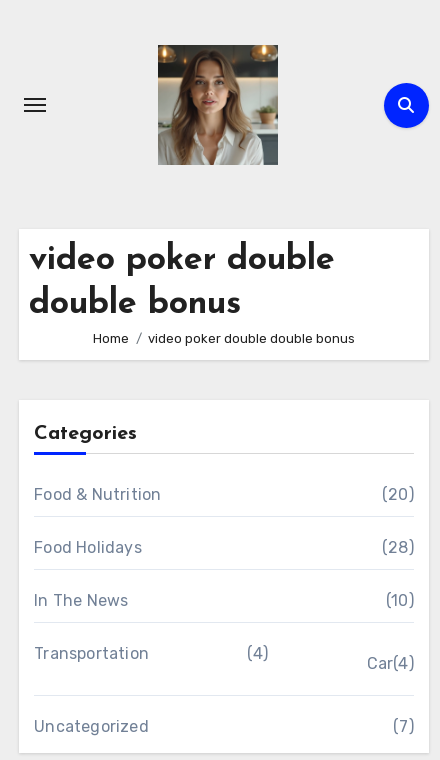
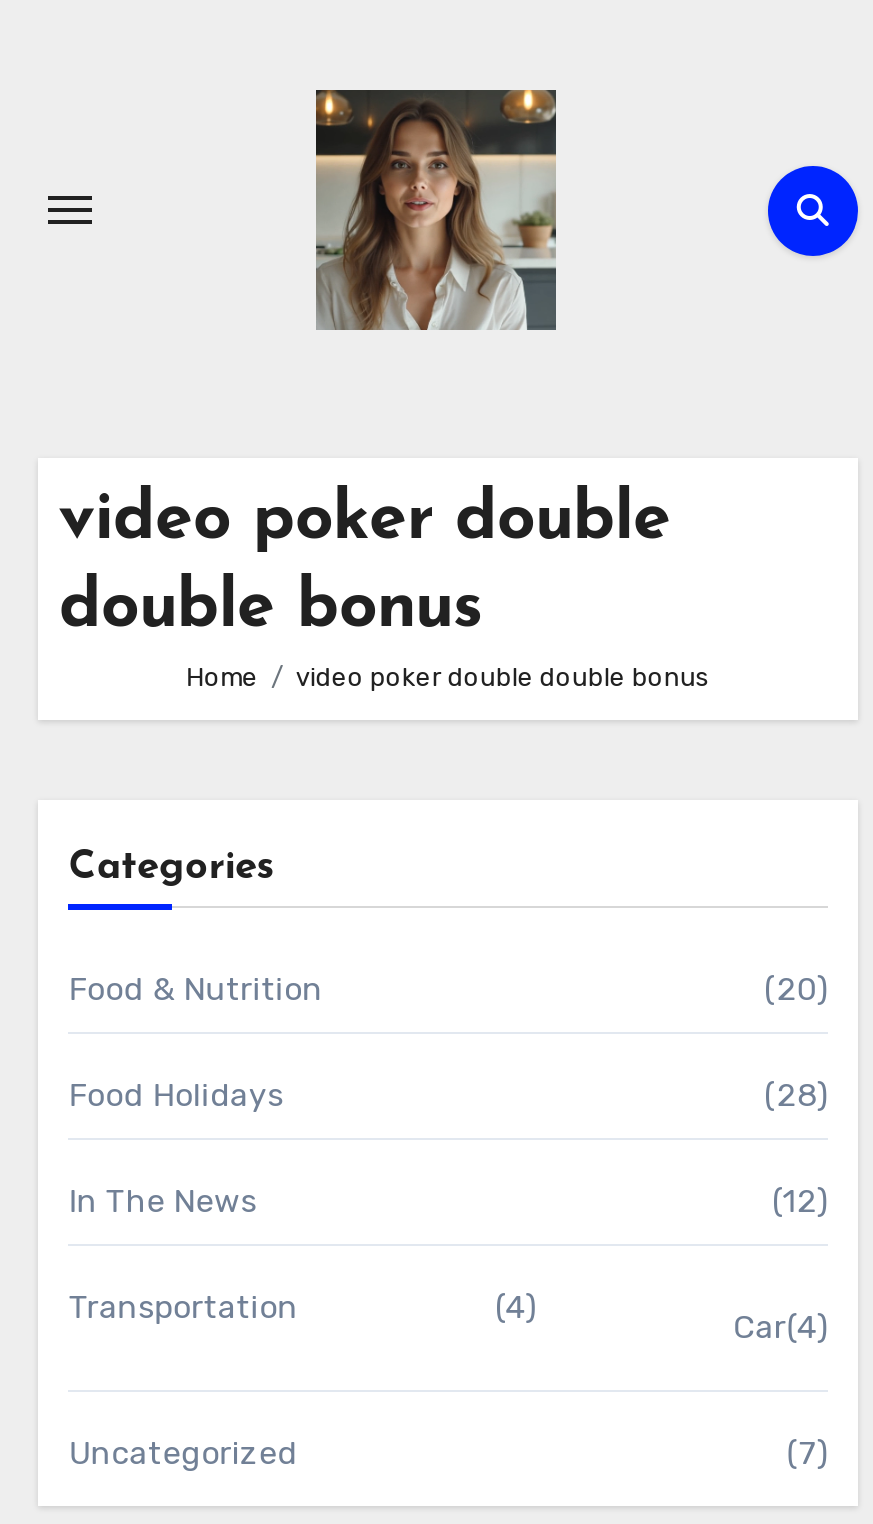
[386,591,414,610] (10) -> [772,1182,828,1220] (12)

